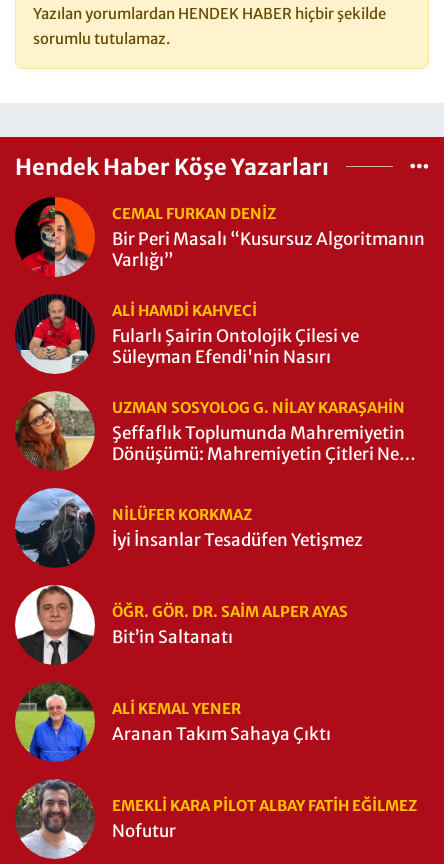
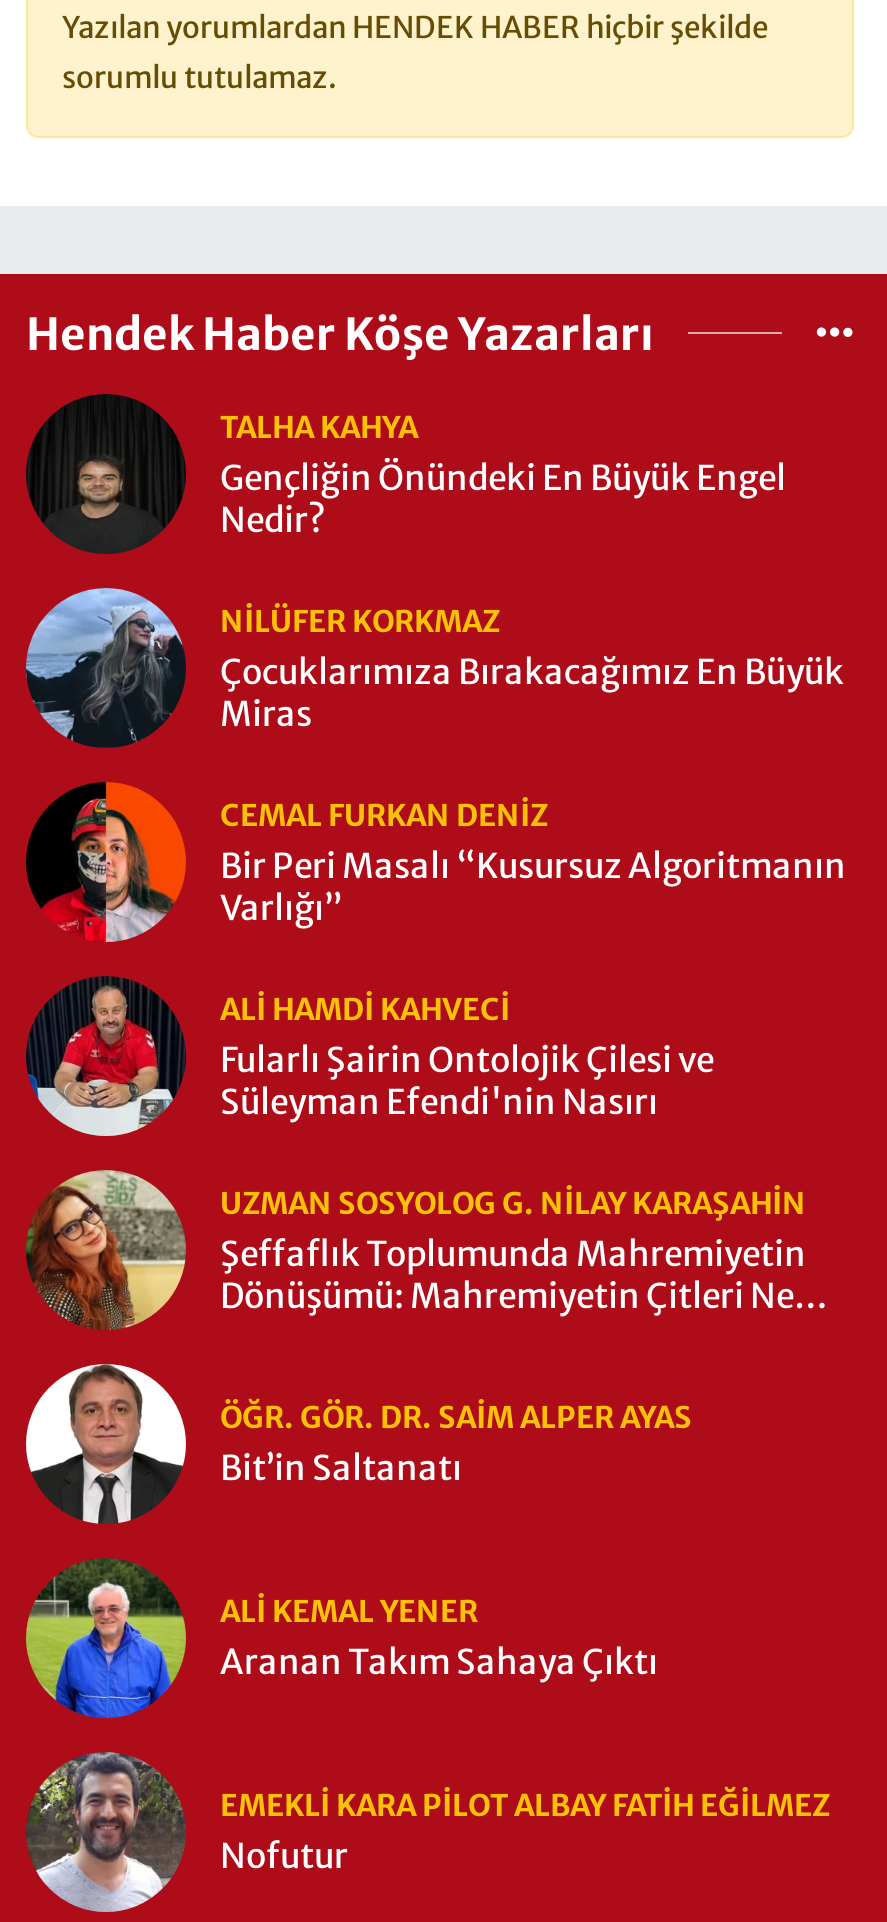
none -> [42,392,844,736] [image] | TALHA KAHYA | Gençliğin Önündeki En Büyük Engel | Nedir? | Çocuklarımıza Bırakacağımız En Büyük | Miras
moved [25,198,425,465] -> [46,784,846,1318]: [image] | CEMAL FURKAN DENİZ | Bir Peri Masalı “Kusursuz Algoritmanın | ... | Şeffaflık Toplumunda Mahremiyetin | Dönüşümü: Mahremiyetin Çitleri Ne
moved [14,488,252,568] -> [24,586,500,750]: [image] | NILÜFER KORKMAZ
[112,529,363,551] İyi İnsanlar Tesadüfen Yetişmez -> none

